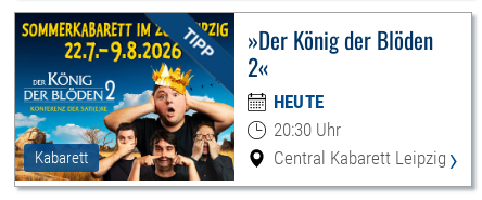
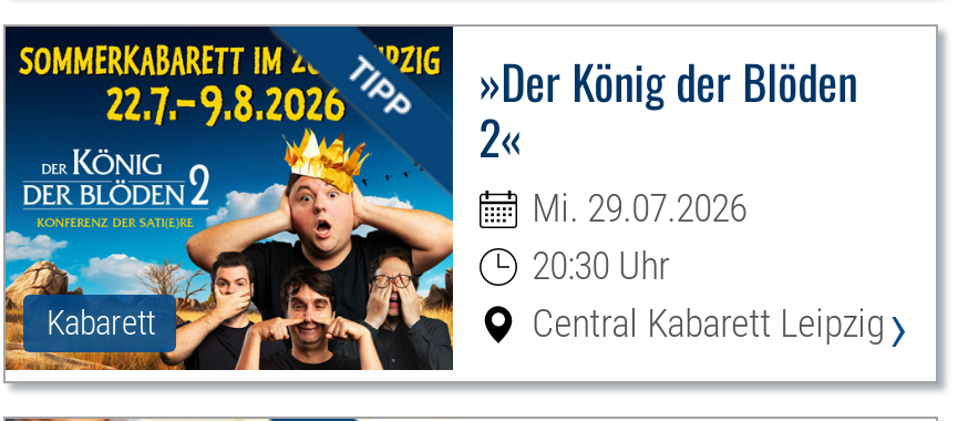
[273,91,324,113] HEUTE -> [532,187,747,232] Mi. 29.07.2026

